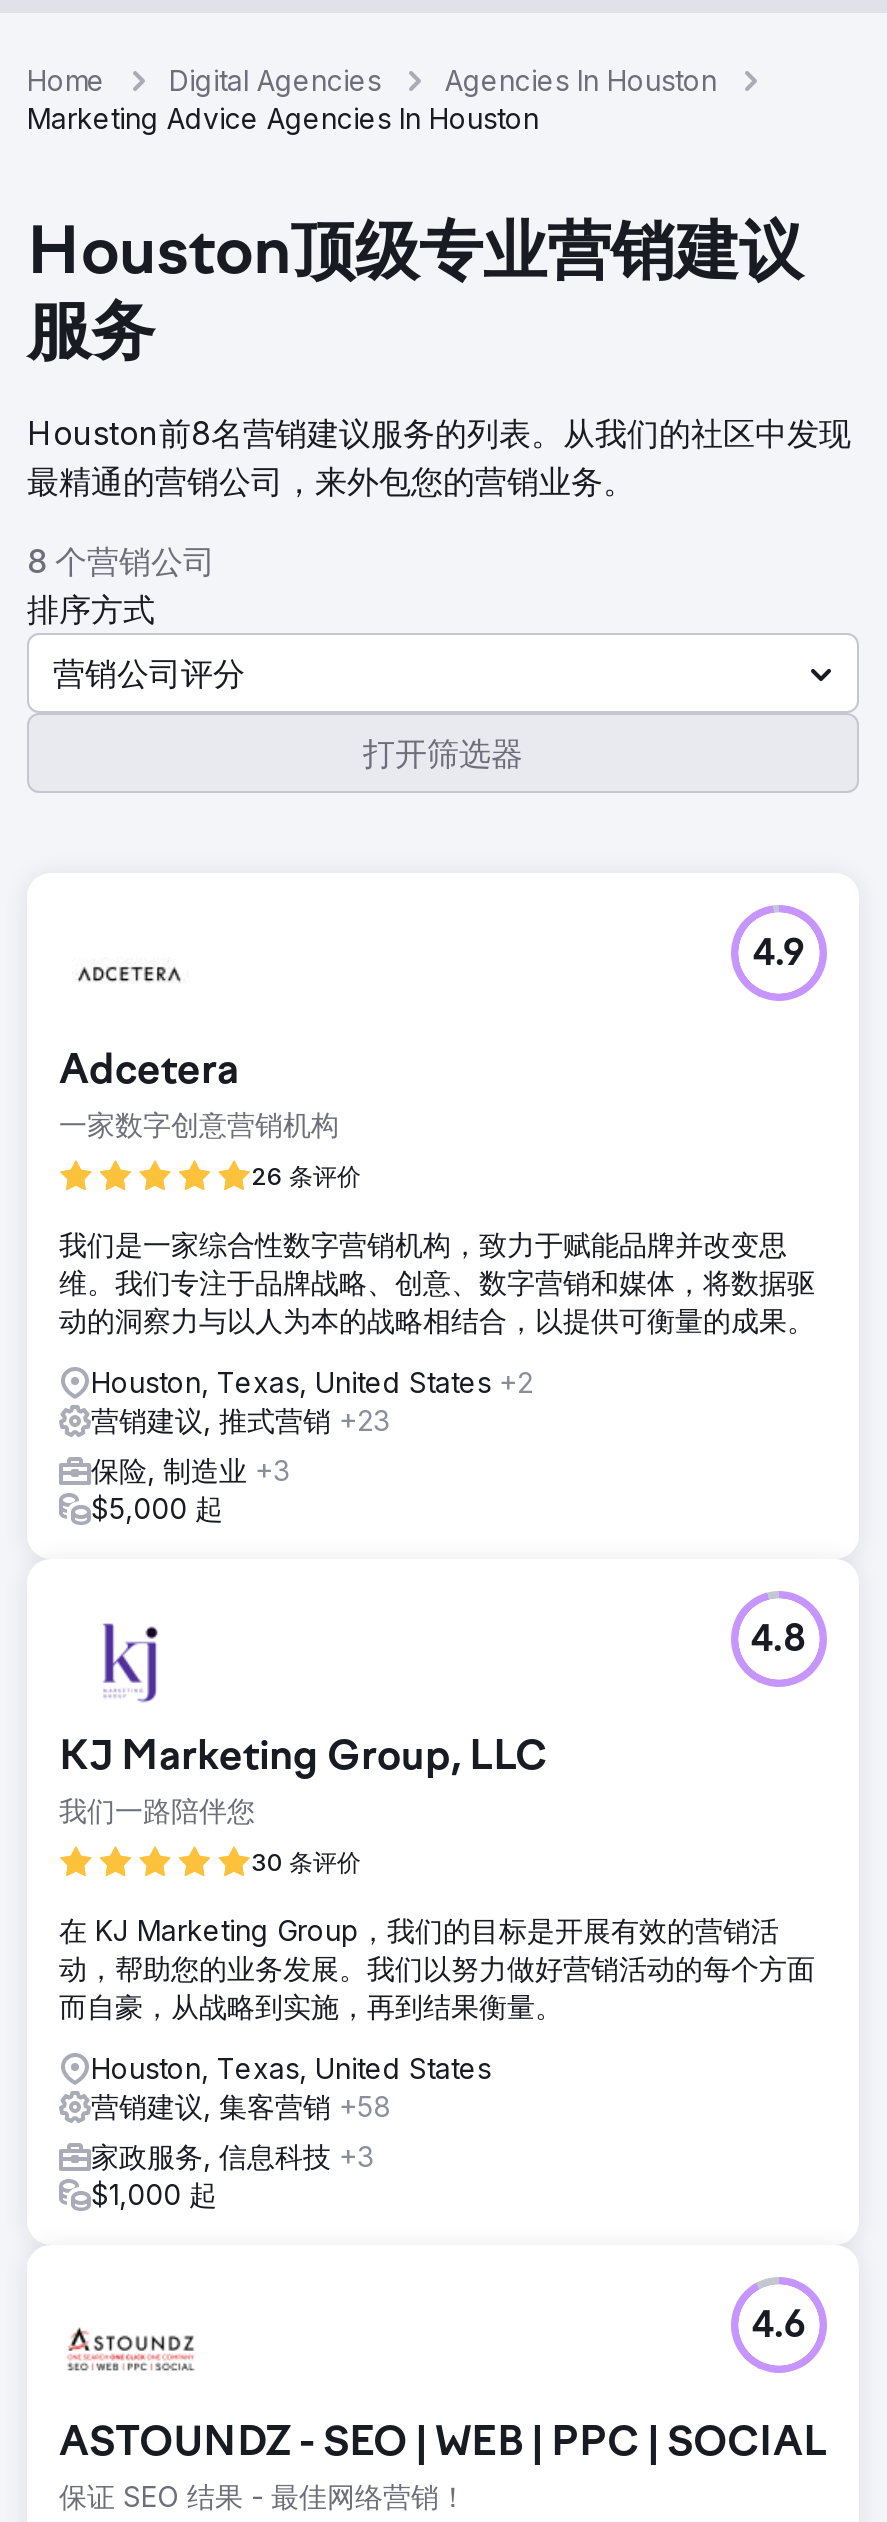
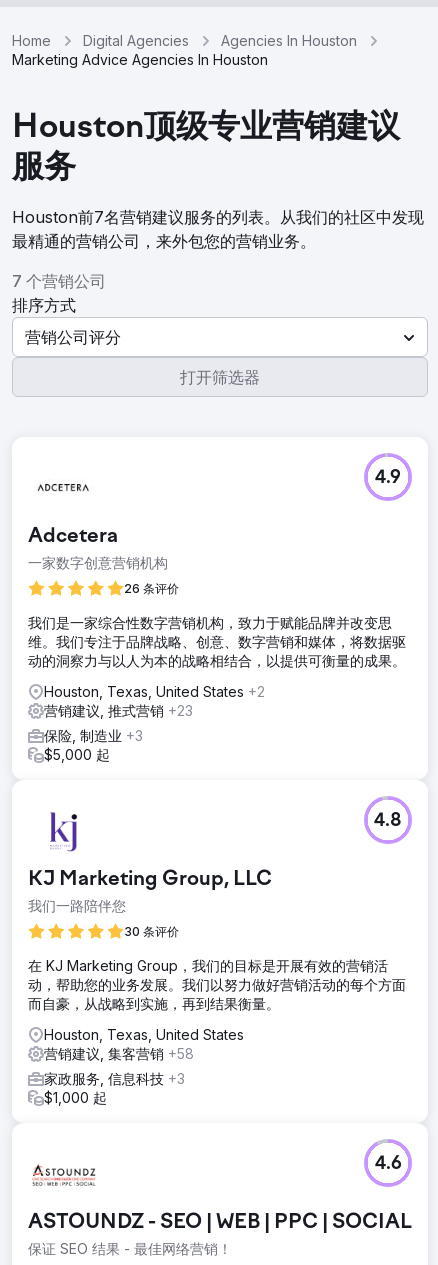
[27,413,851,453] Houston前8名营销建议服务的列表。从我们的社区中发现 -> [12,207,424,227] Houston前7名营销建议服务的列表。从我们的社区中发现
[27,541,215,581] 8 个营销公司 -> [12,271,106,291] 7 个营销公司

